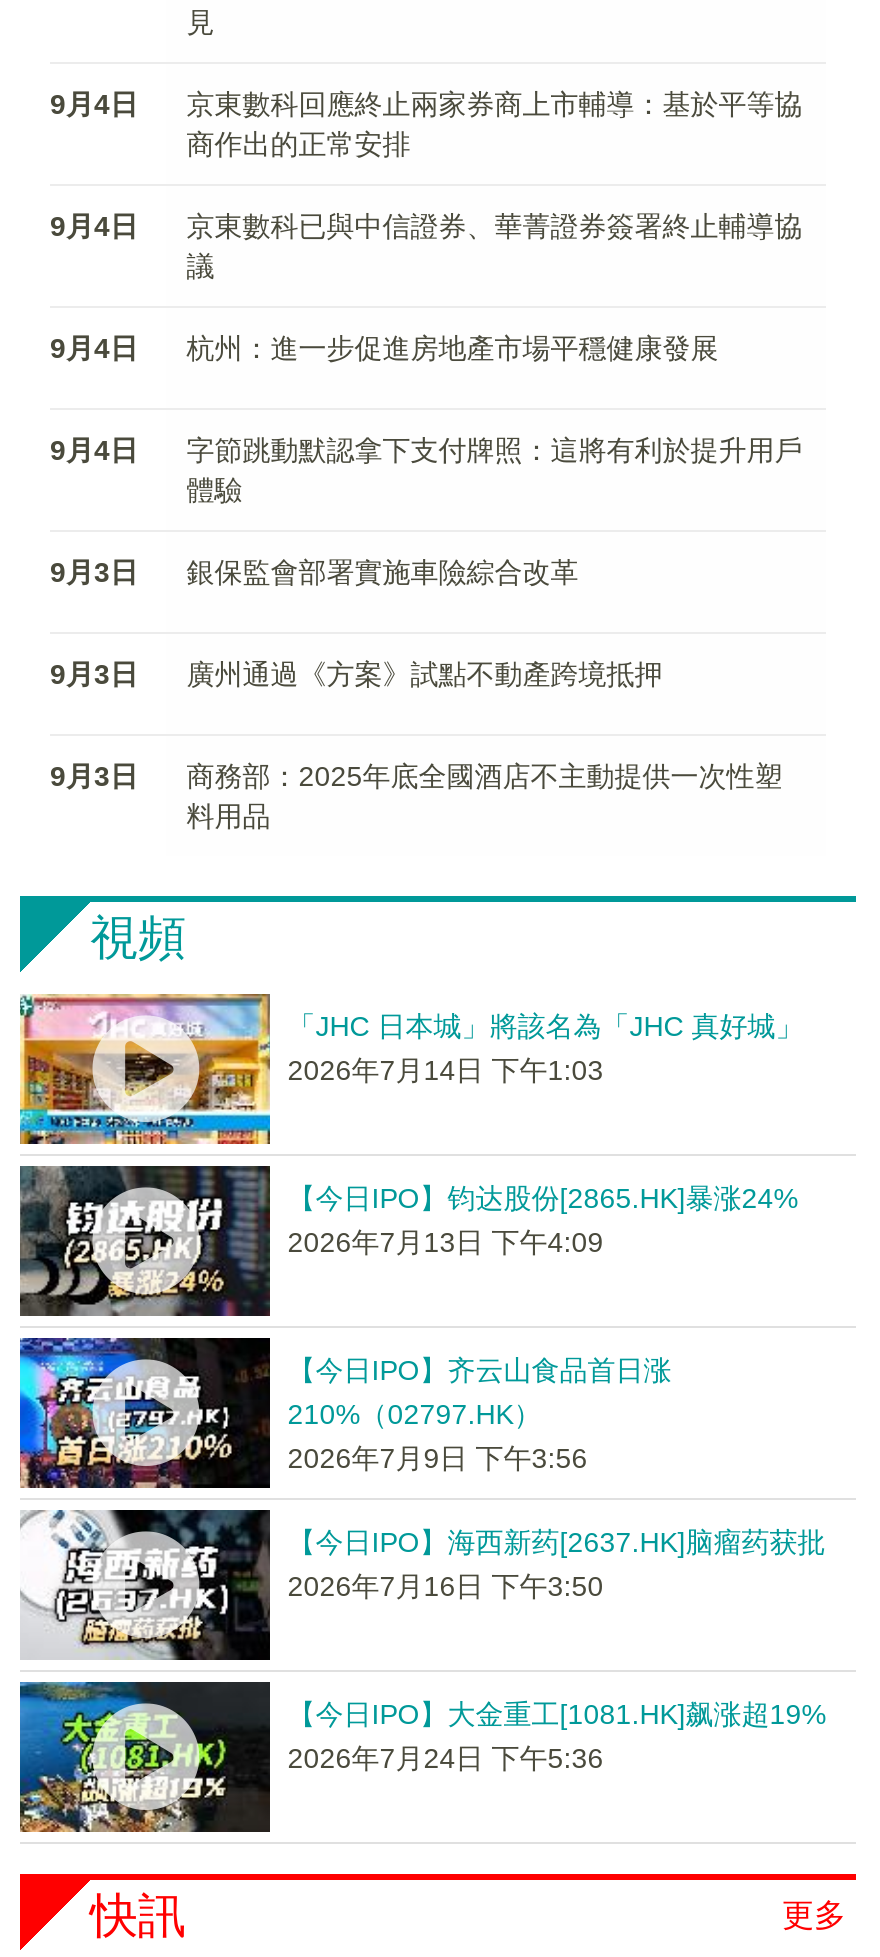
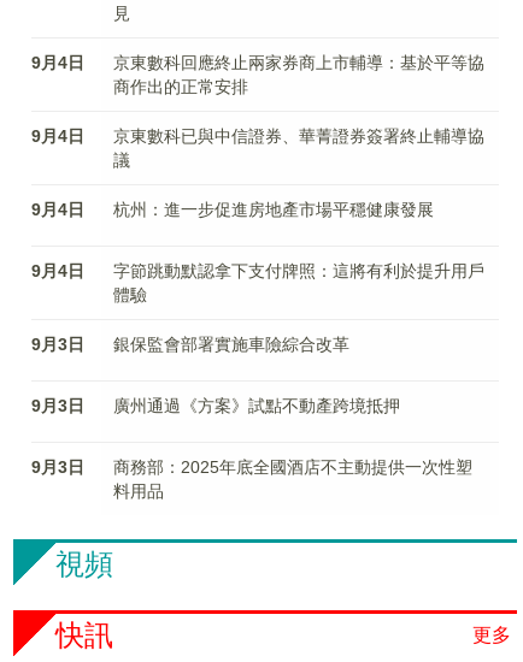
[18,992,804,1146] [image] | 「JHC 日本城」將該名為「JHC 真好城」 | 2026年7月14日 下午1:03 -> none
[18,1164,798,1318] [image] | 【今日IPO】钧达股份[2865.HK]暴涨24% | 2026年7月13日 下午4:09 -> none
[18,1336,826,1602] [image] | 【今日IPO】齐云山食品首日涨 | 210%（02797.HK） | 2026年7月9日 下午3:56 | 【今日IPO】海西新药[2637.HK]脑瘤药获批 | 2026年7月16日 下午3:50 -> none
[20,1508,826,1774] [image] | 【今日IPO】大金重工[1081.HK]飙涨超19% | 2026年7月24日 下午5:36 -> none
[18,1680,272,1834] [image] -> none

